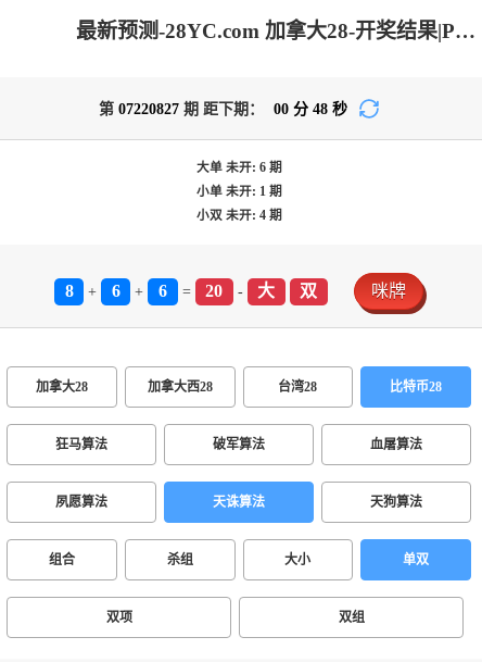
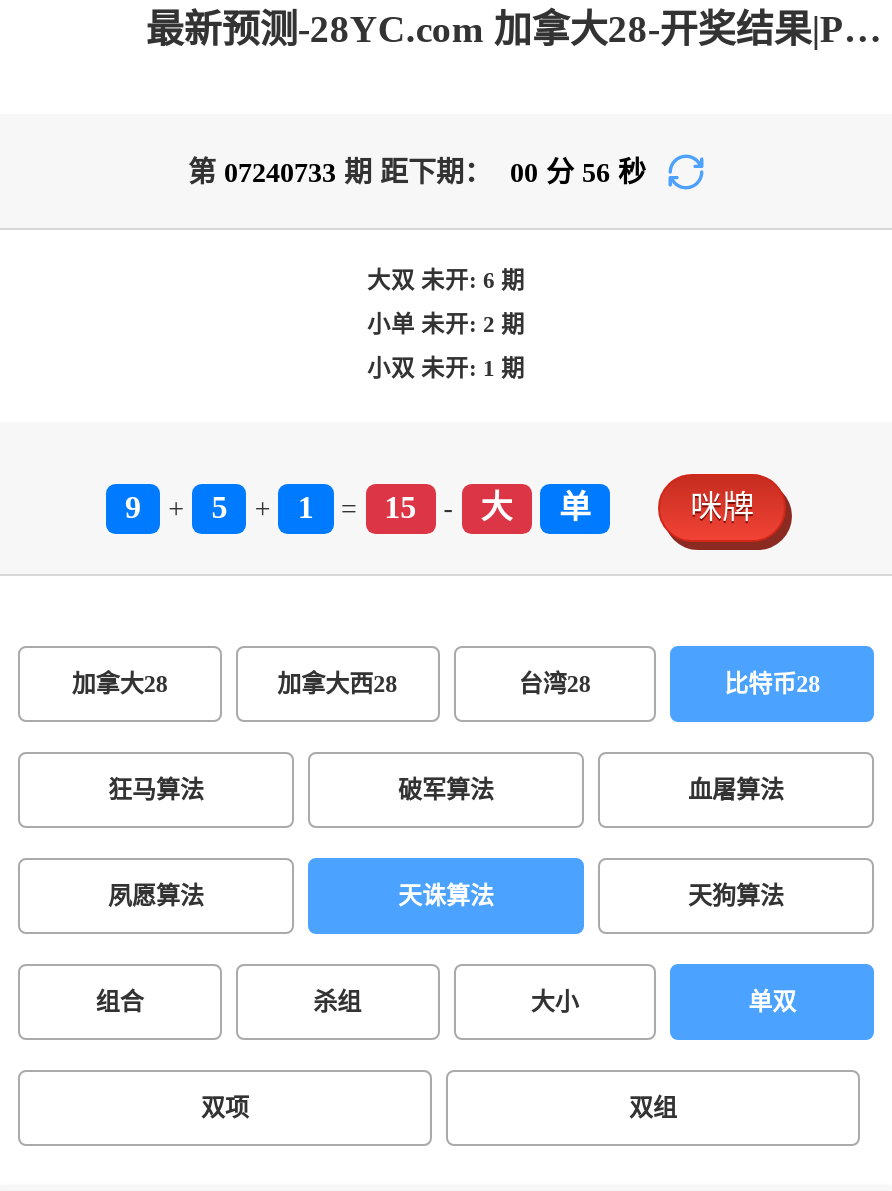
[99,101,347,117] 第07220827期 距下期： 00分 48秒 -> [188,158,646,188] 第07240733期 距下期： 00分 56秒
[196,161,282,175] 大单未开: 6期 -> [367,268,525,294] 大双未开: 6期
[196,185,282,199] 小单未开: 1期 -> [367,312,525,338] 小单未开: 2期
[196,209,282,223] 小双未开: 4期 -> [367,356,525,382] 小双未开: 1期
[65,282,73,300] 8 -> [125,490,141,524] 9
[111,282,120,300] 6 -> [211,490,227,524] 5
[158,282,167,300] 6 -> [298,490,314,524] 1
[205,282,223,300] 20 -> [384,490,416,524] 15
[300,282,318,300] 双 -> [559,490,591,524] 单

